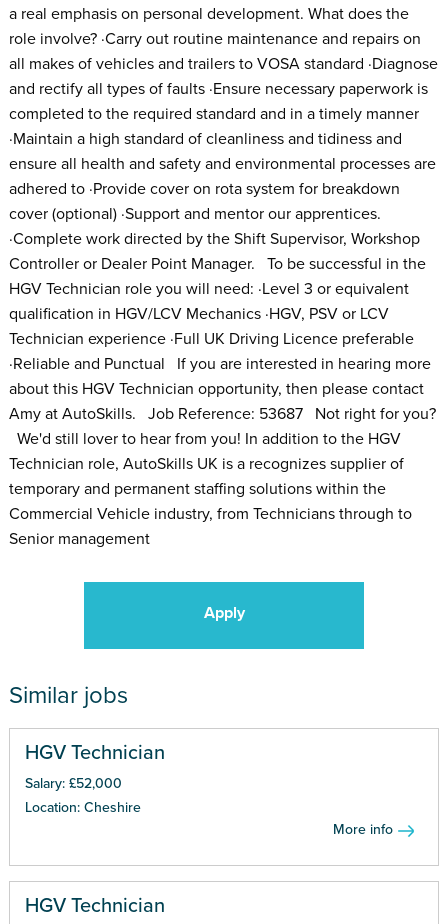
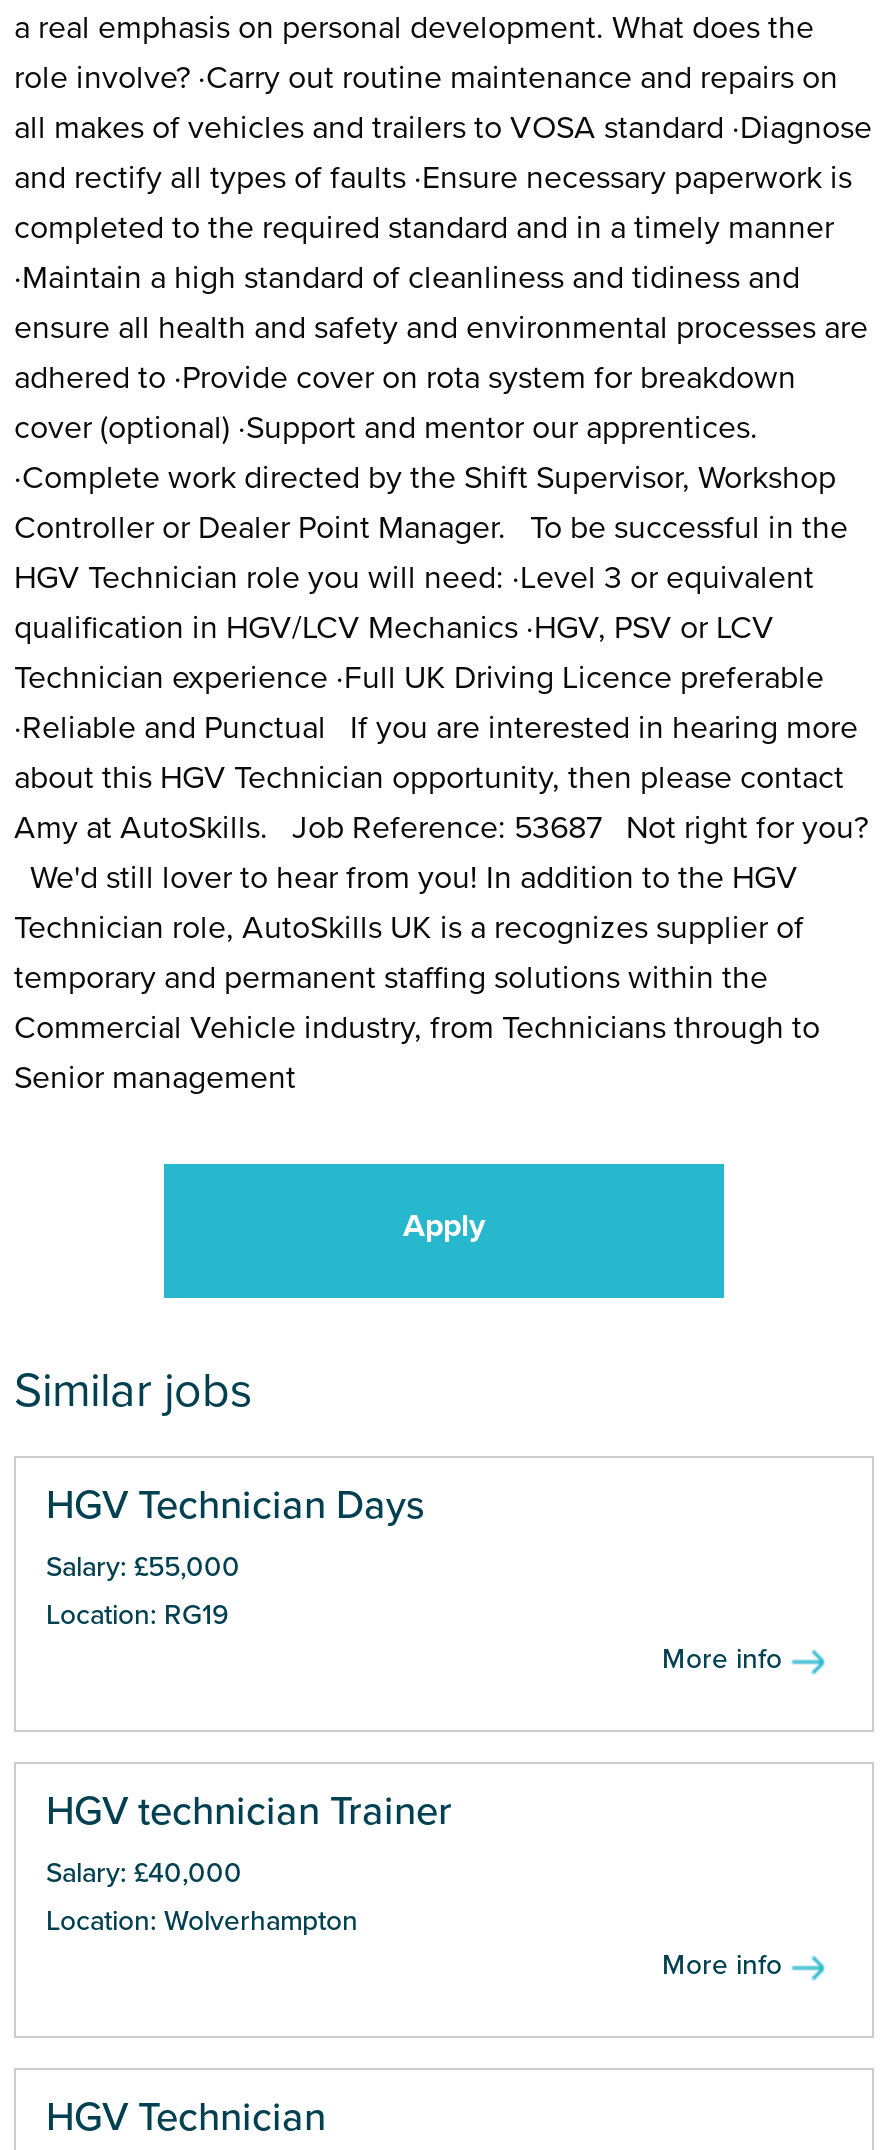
[25,740,165,815] HGV Technician | Salary: £52,000 | Location: Cheshire -> [46,1481,782,1937] HGV Technician Days | Salary: £55,000 | Location: RG19 | More info | HGV technician Trainer | Salary: £40,000 | Location: Wolverhampton

